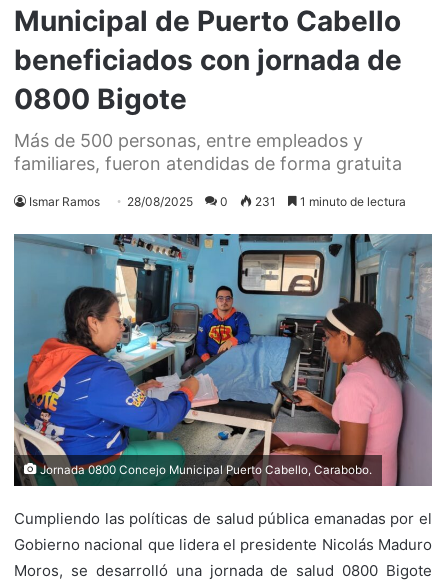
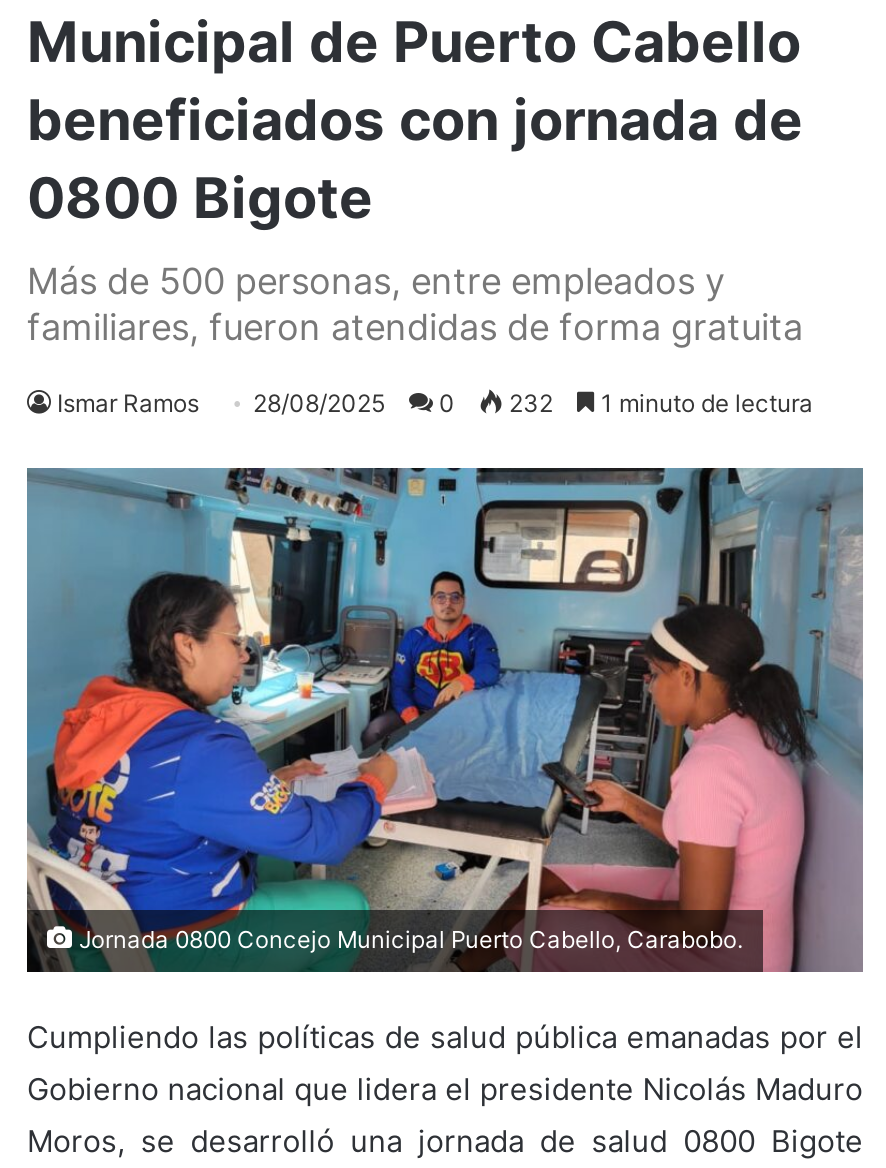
[29,194,406,209] Ismar Ramos 28/08/2025 0 231 1 minuto de lectura -> [57,387,813,417] Ismar Ramos 28/08/2025 0 232 1 minuto de lectura

